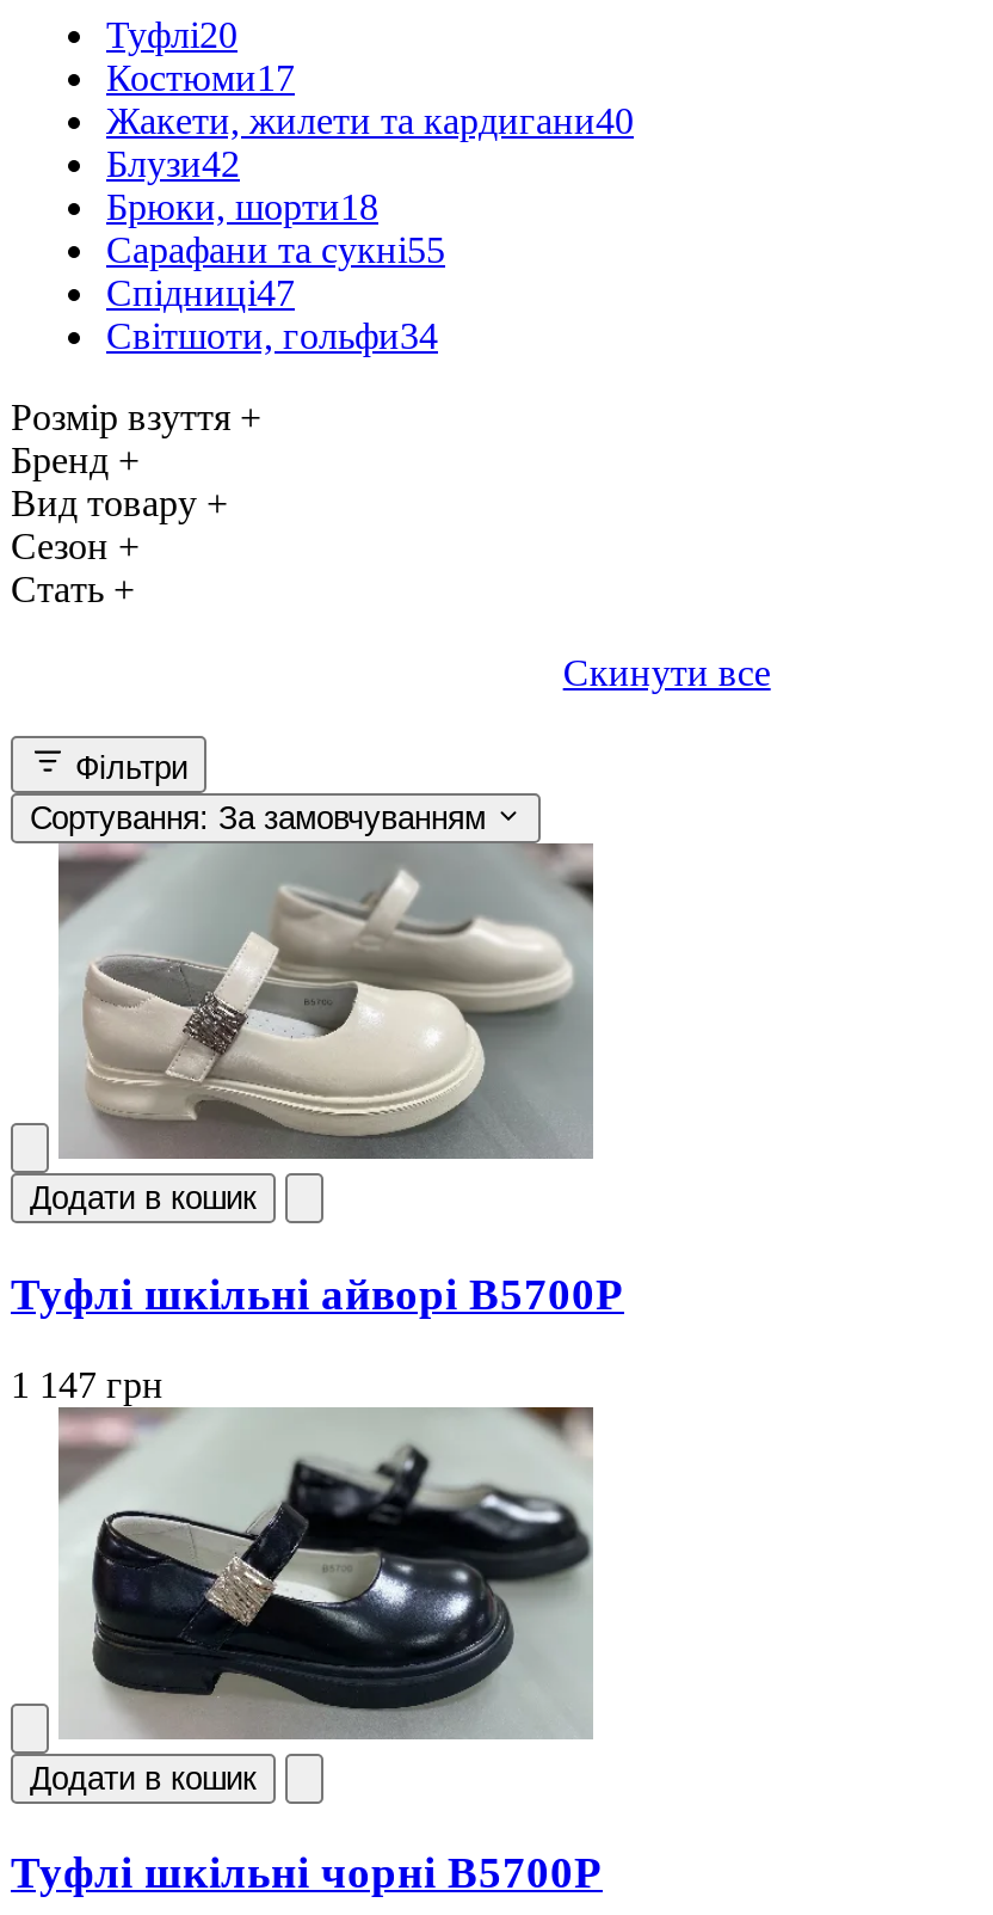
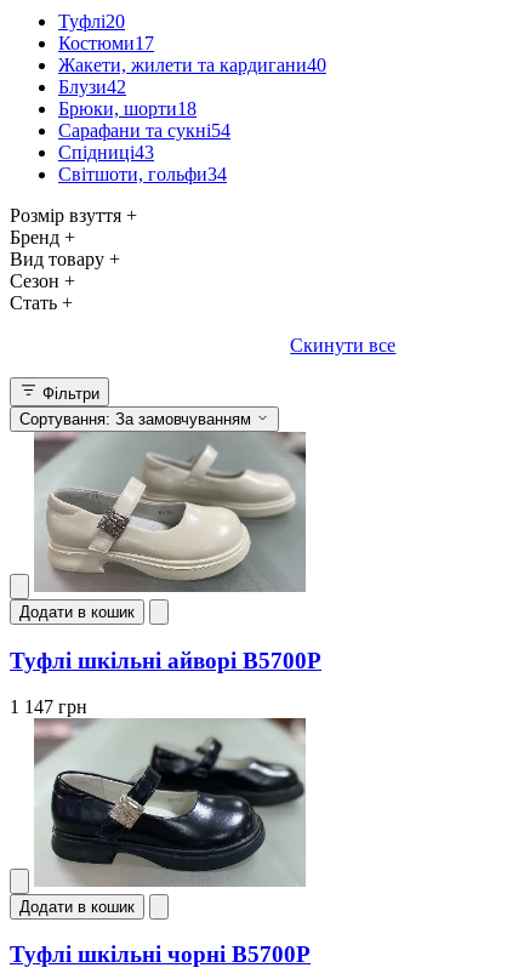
[106,229,445,270] Сарафани та сукні55 -> [58,120,230,140] Сарафани та сукні54
[106,272,295,313] Спідниці47 -> [58,142,154,162] Спідниці43

